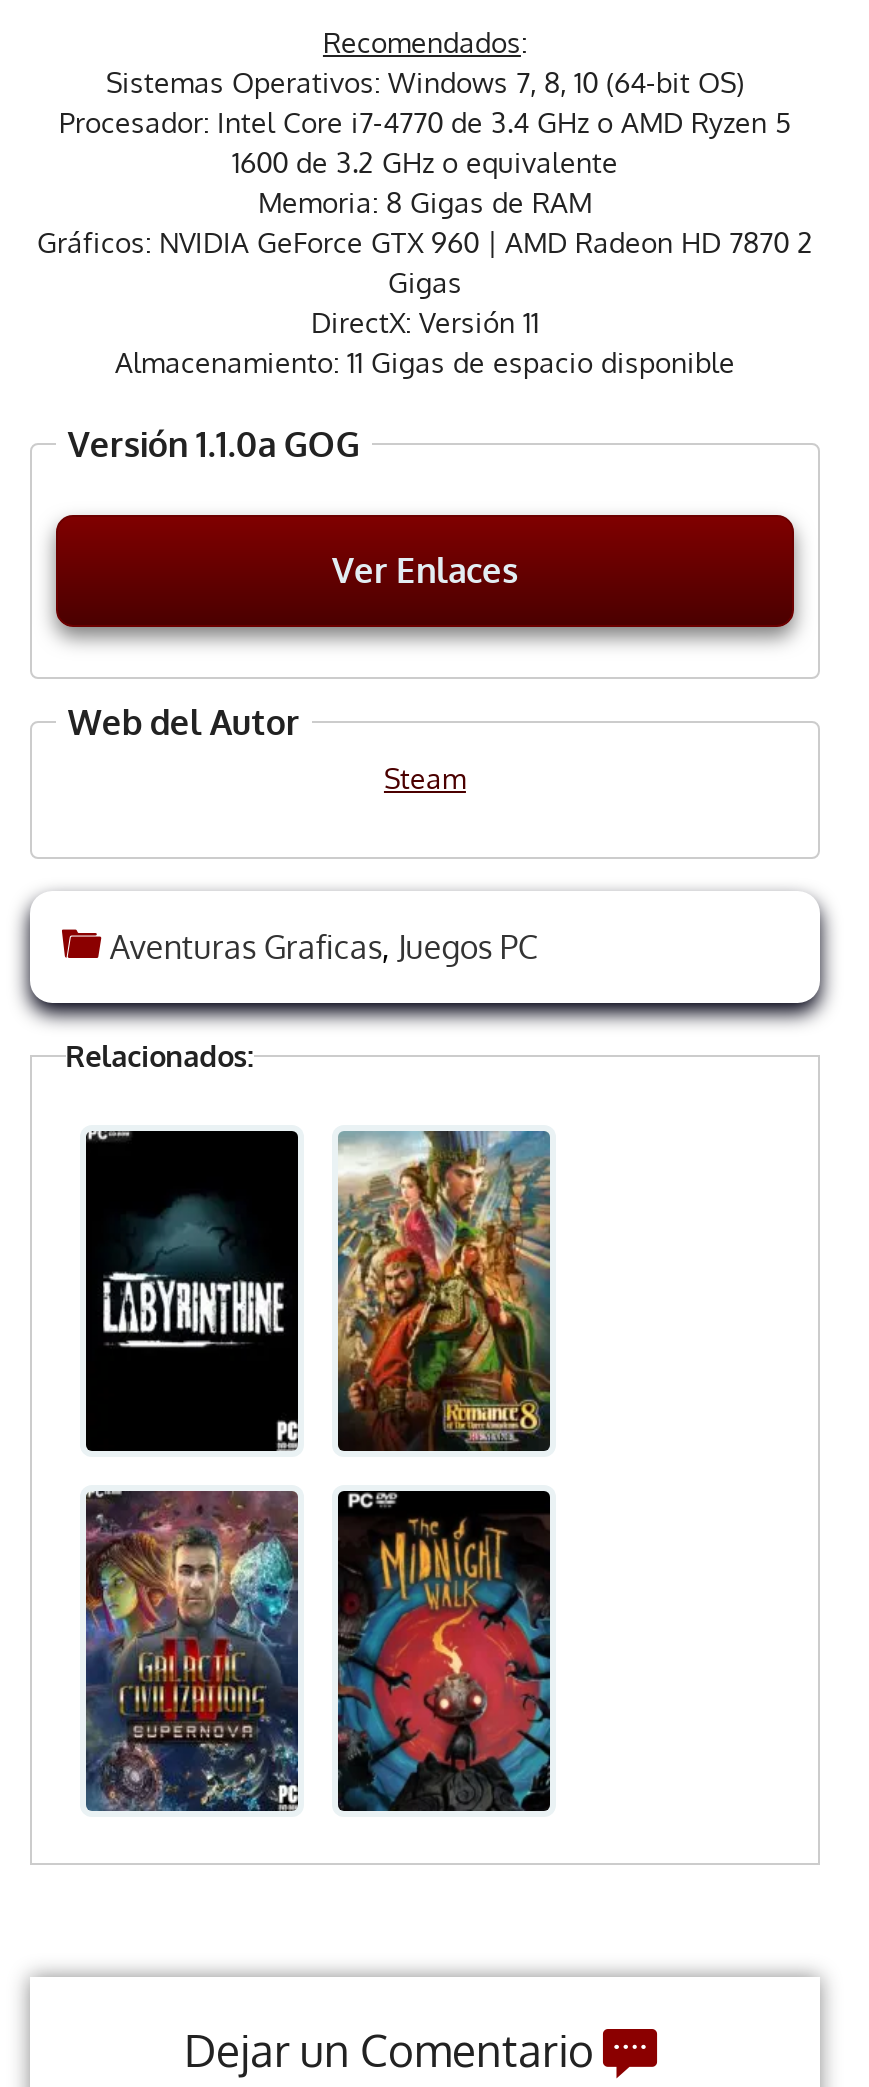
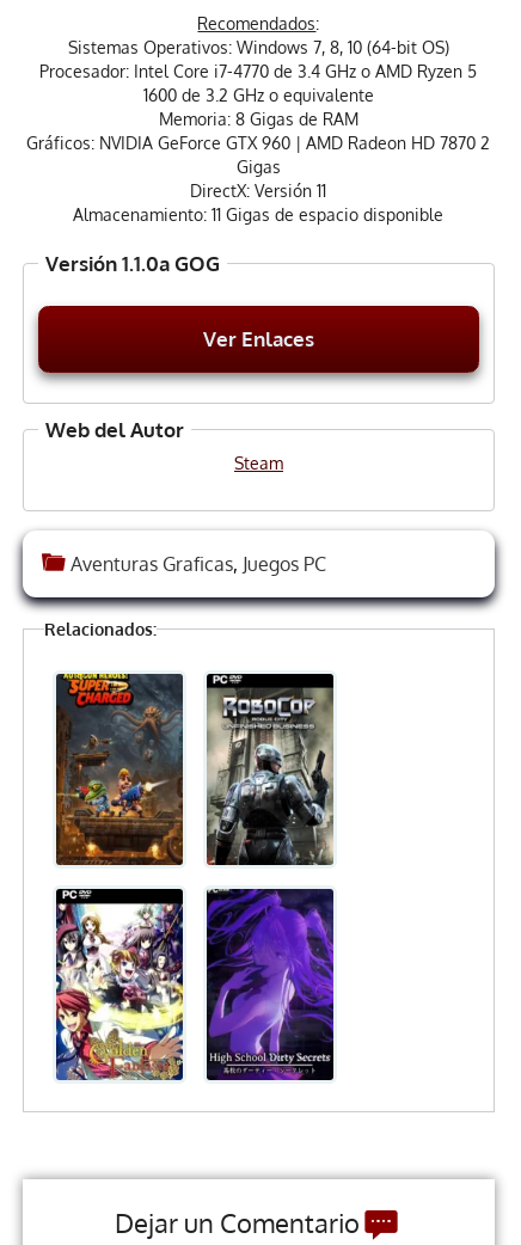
[84,1129,300,1451] [image] -> [55,673,184,865] [image]
[336,1129,552,1451] [image] -> [206,673,335,865] [image]
[84,1489,300,1813] [image] -> [55,888,184,1081] [image]
[336,1489,552,1813] [image] -> [206,888,335,1081] [image]

